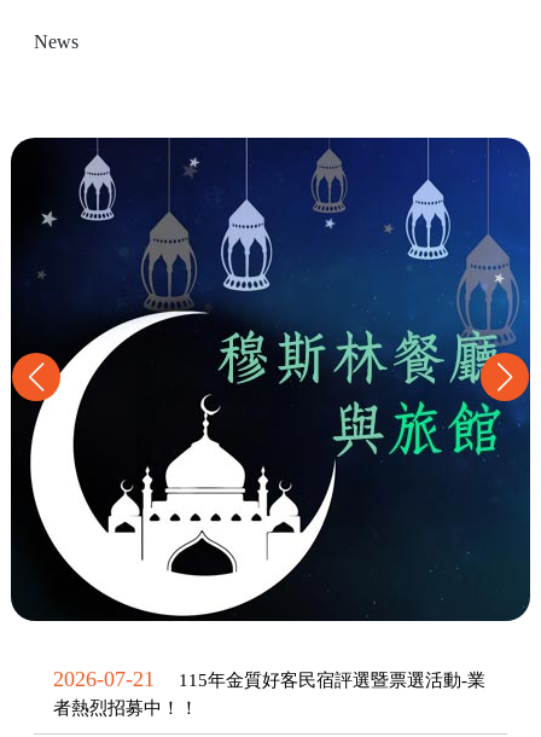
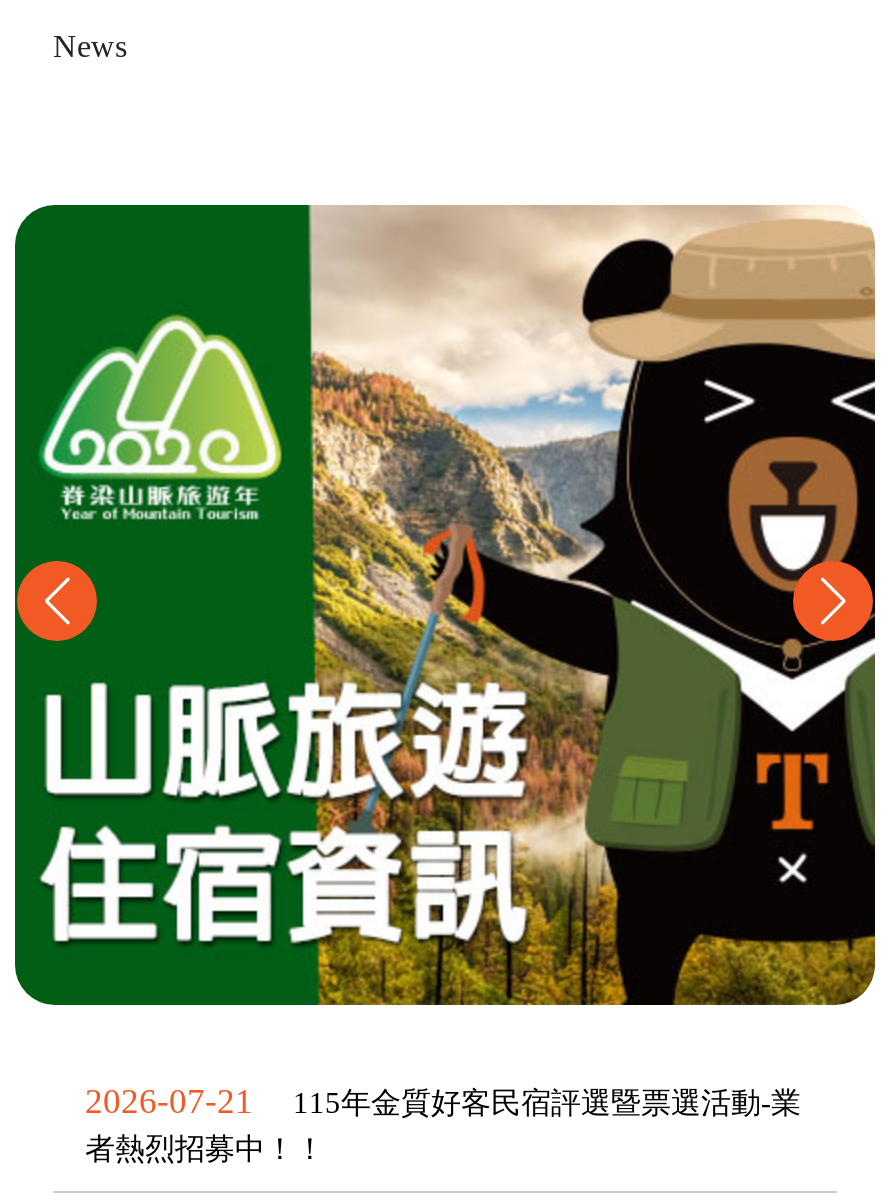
[11,137,531,622] [image] -> [15,203,877,1007] [image]

